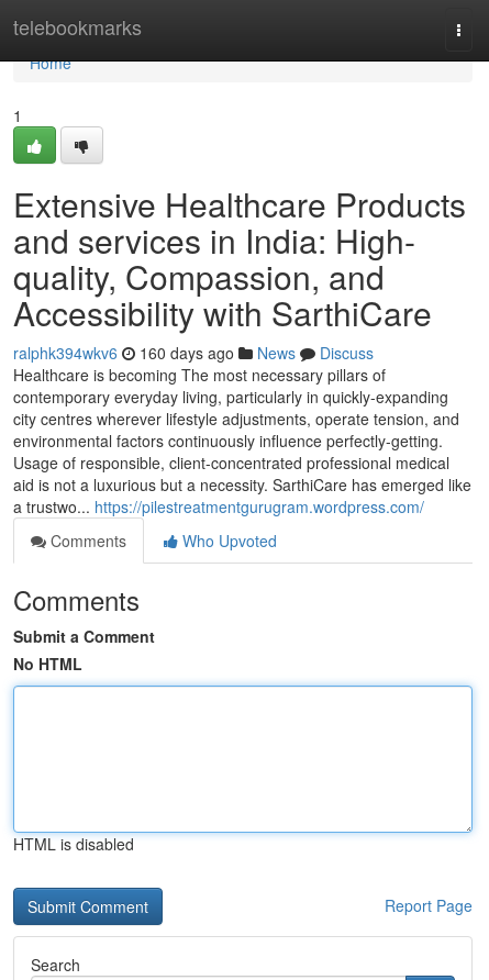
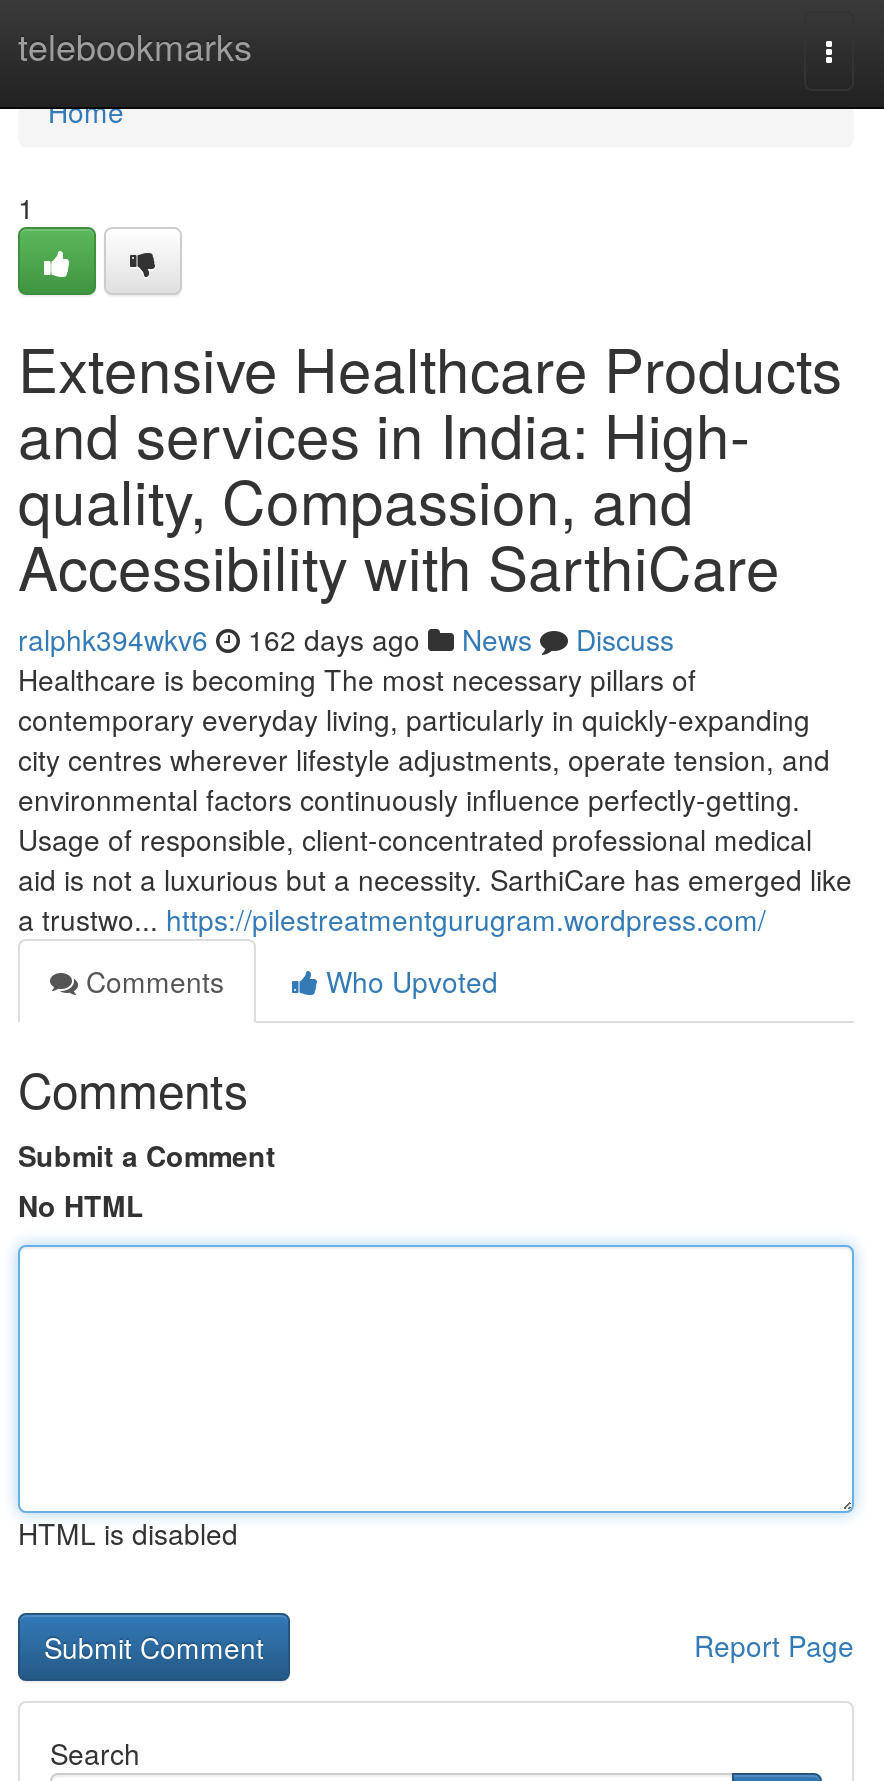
[13,342,374,364] ralphk394wkv6 160 days ago News Discuss -> [18,619,674,659] ralphk394wkv6 162 days ago News Discuss

